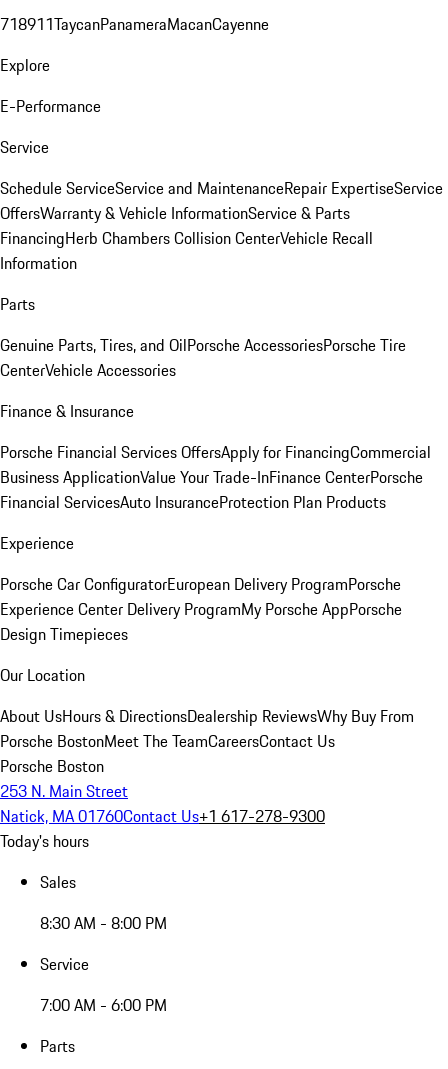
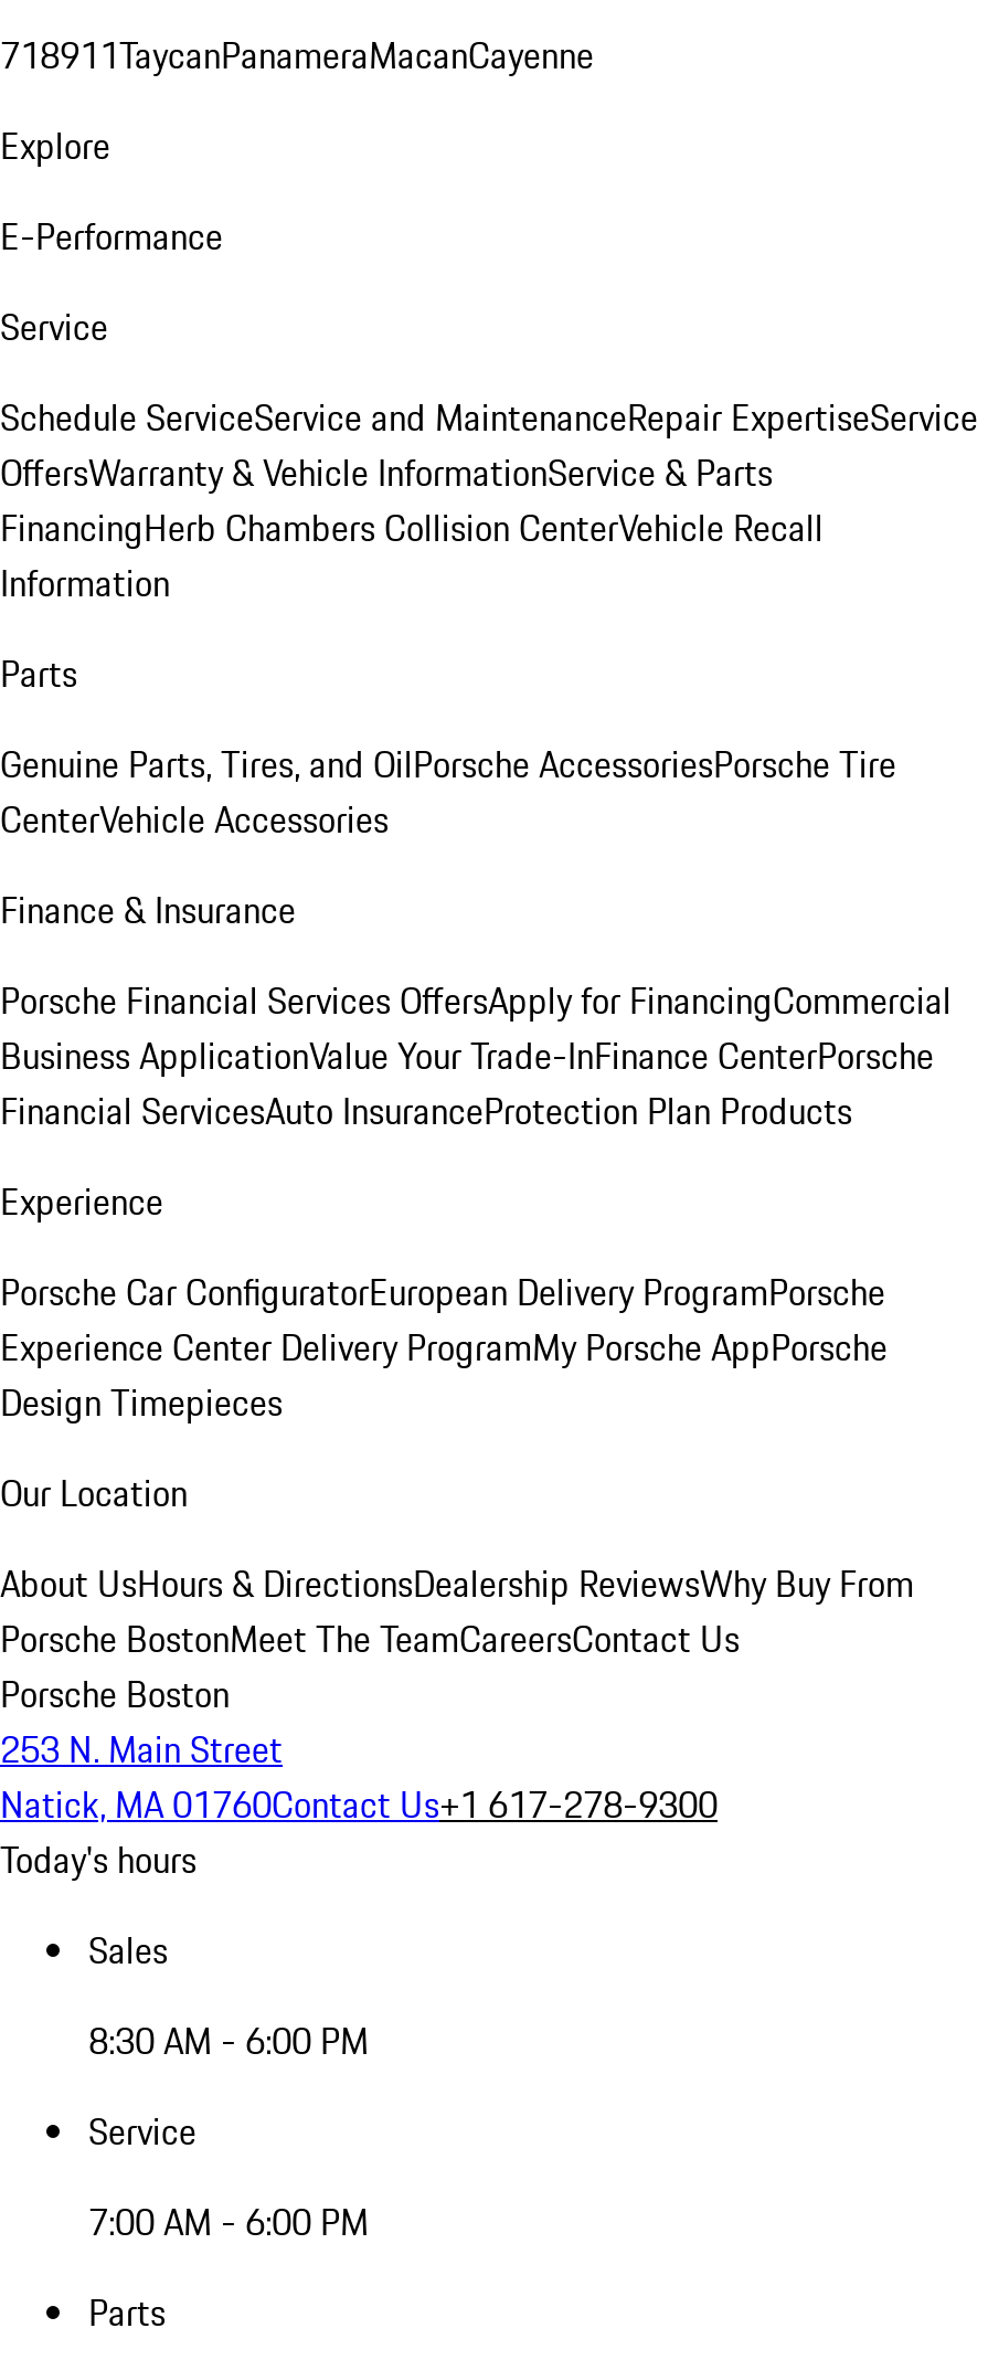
[40,911,167,935] 8:30 AM - 8:00 PM -> [88,2014,369,2067] 8:30 AM - 6:00 PM

